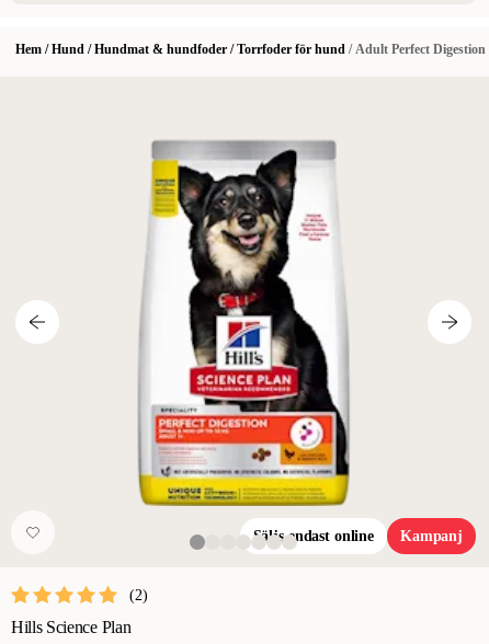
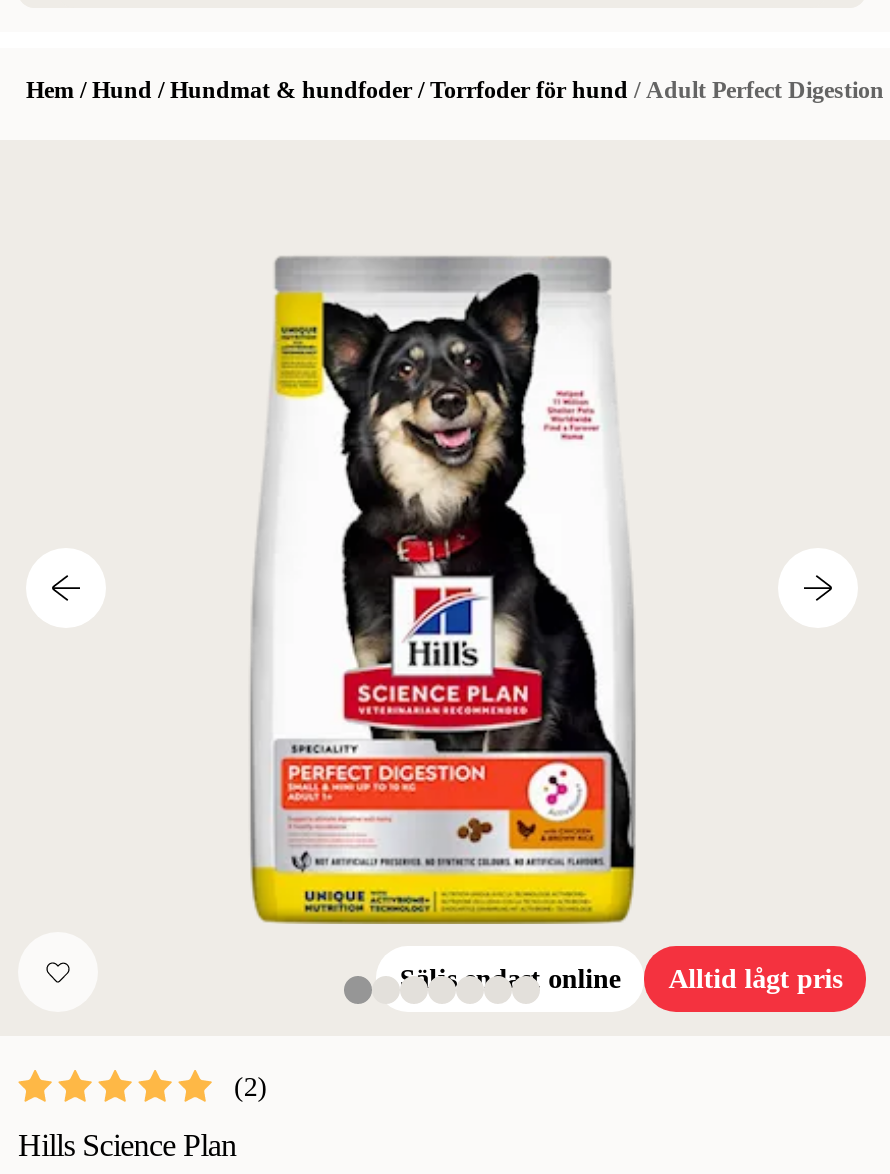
[400,528,463,544] Kampanj -> [668,964,842,994] Alltid lågt pris

